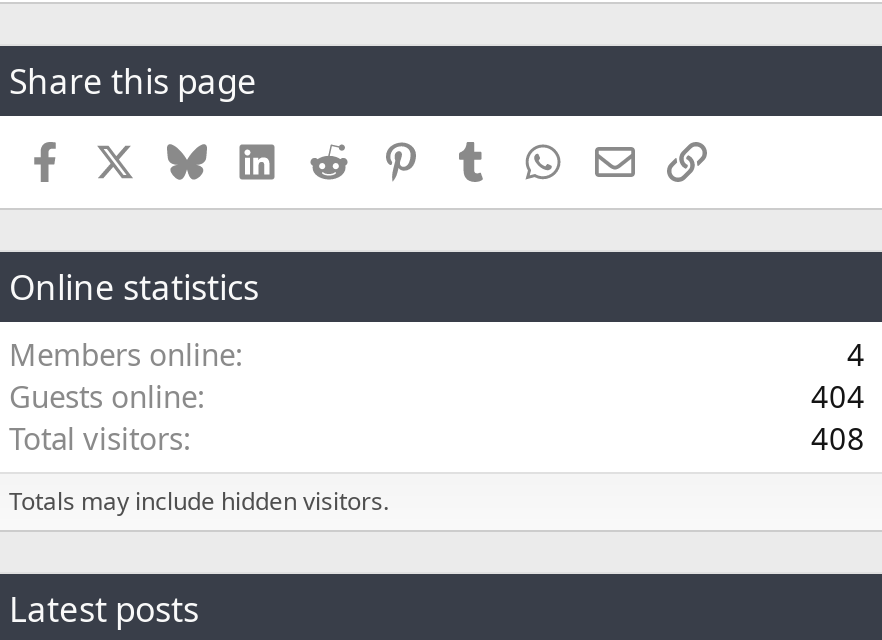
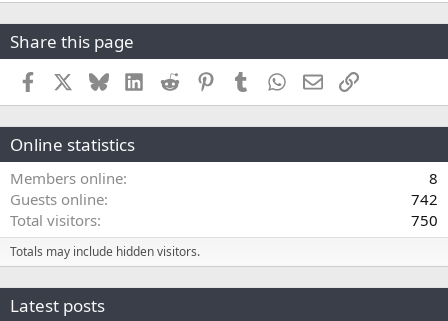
[847,333,865,373] 4 -> [429,168,438,188] 8
[811,375,865,415] 404 -> [411,189,438,209] 742
[811,417,865,457] 408 -> [411,210,438,230] 750

